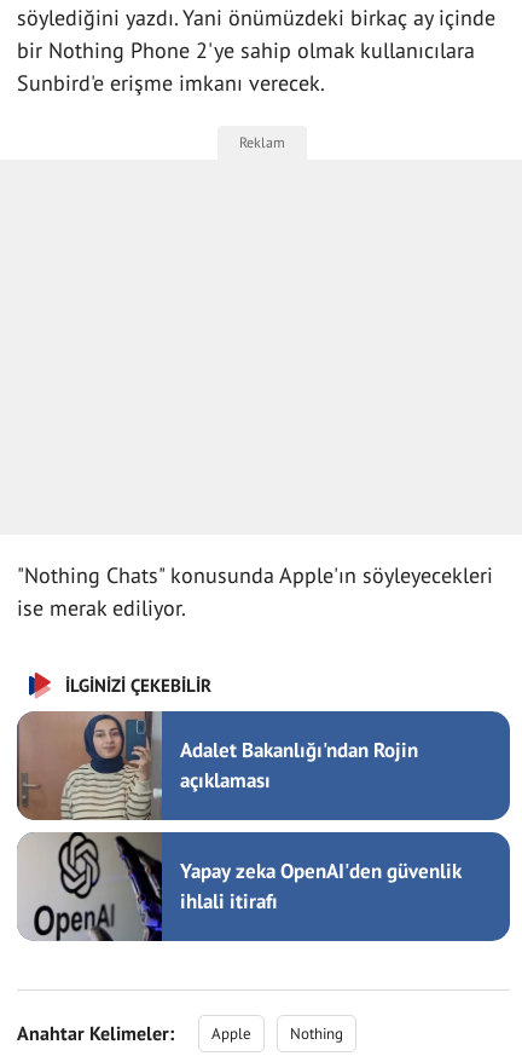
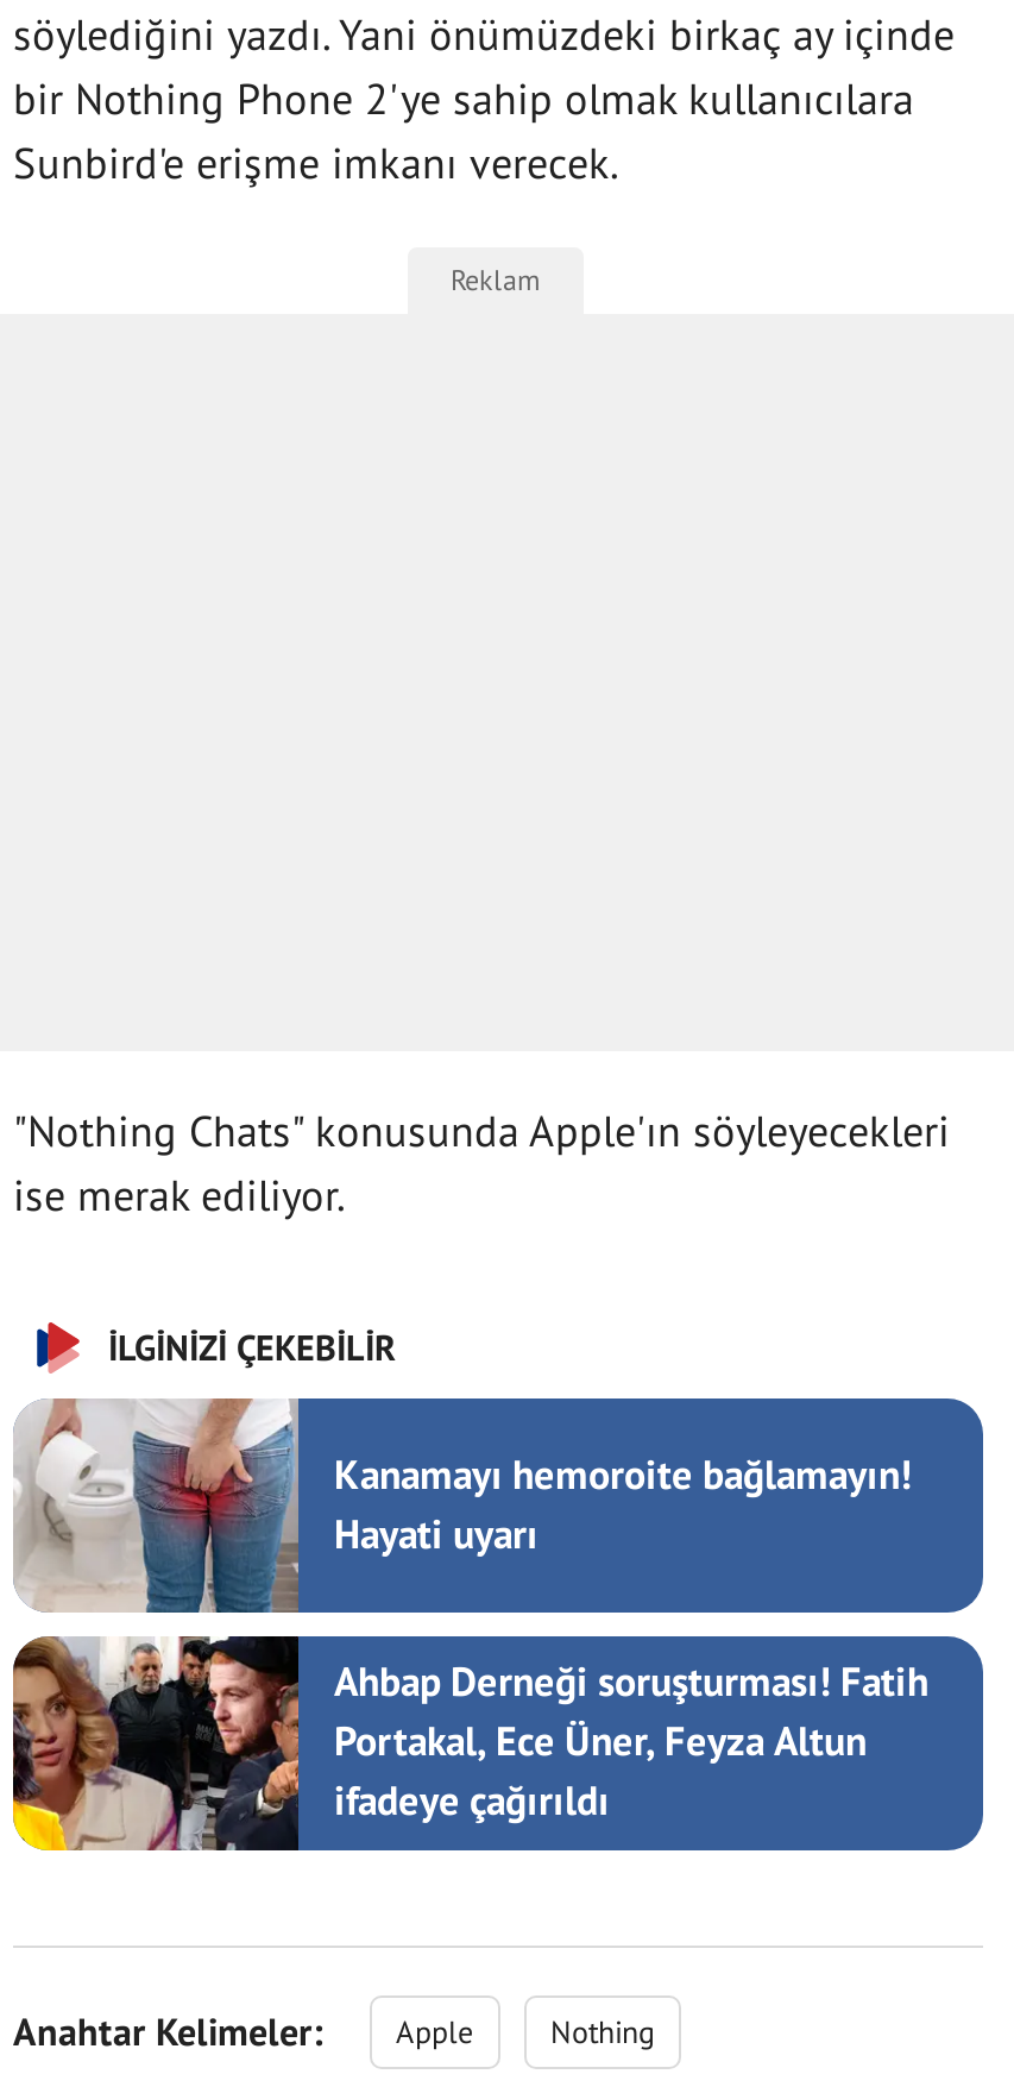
[16,710,418,821] [image] | Adalet Bakanlığı'ndan Rojin | açıklaması -> [13,1399,912,1615] [image] | Kanamayı hemoroite bağlamayın! | Hayati uyarı
[17,831,462,942] [image] | Yapay zeka OpenAI'den güvenlik | ihlali itirafı -> [11,1634,928,1853] [image] | Ahbap Derneği soruşturması! Fatih | Portakal, Ece Üner, Feyza Altun | ifadeye çağırıldı

